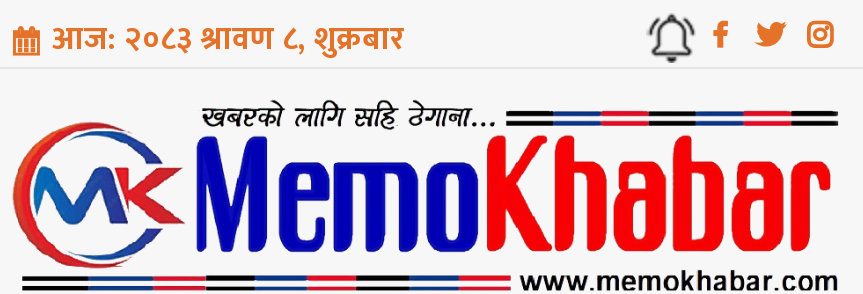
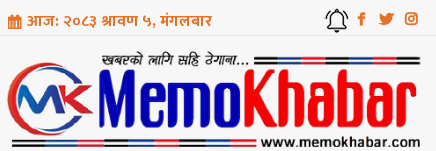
[52,13,404,67] आज: २०८३ श्रावण ८, शुक्रबार -> [27,8,212,35] आज: २०८३ श्रावण ५, मंगलबार

